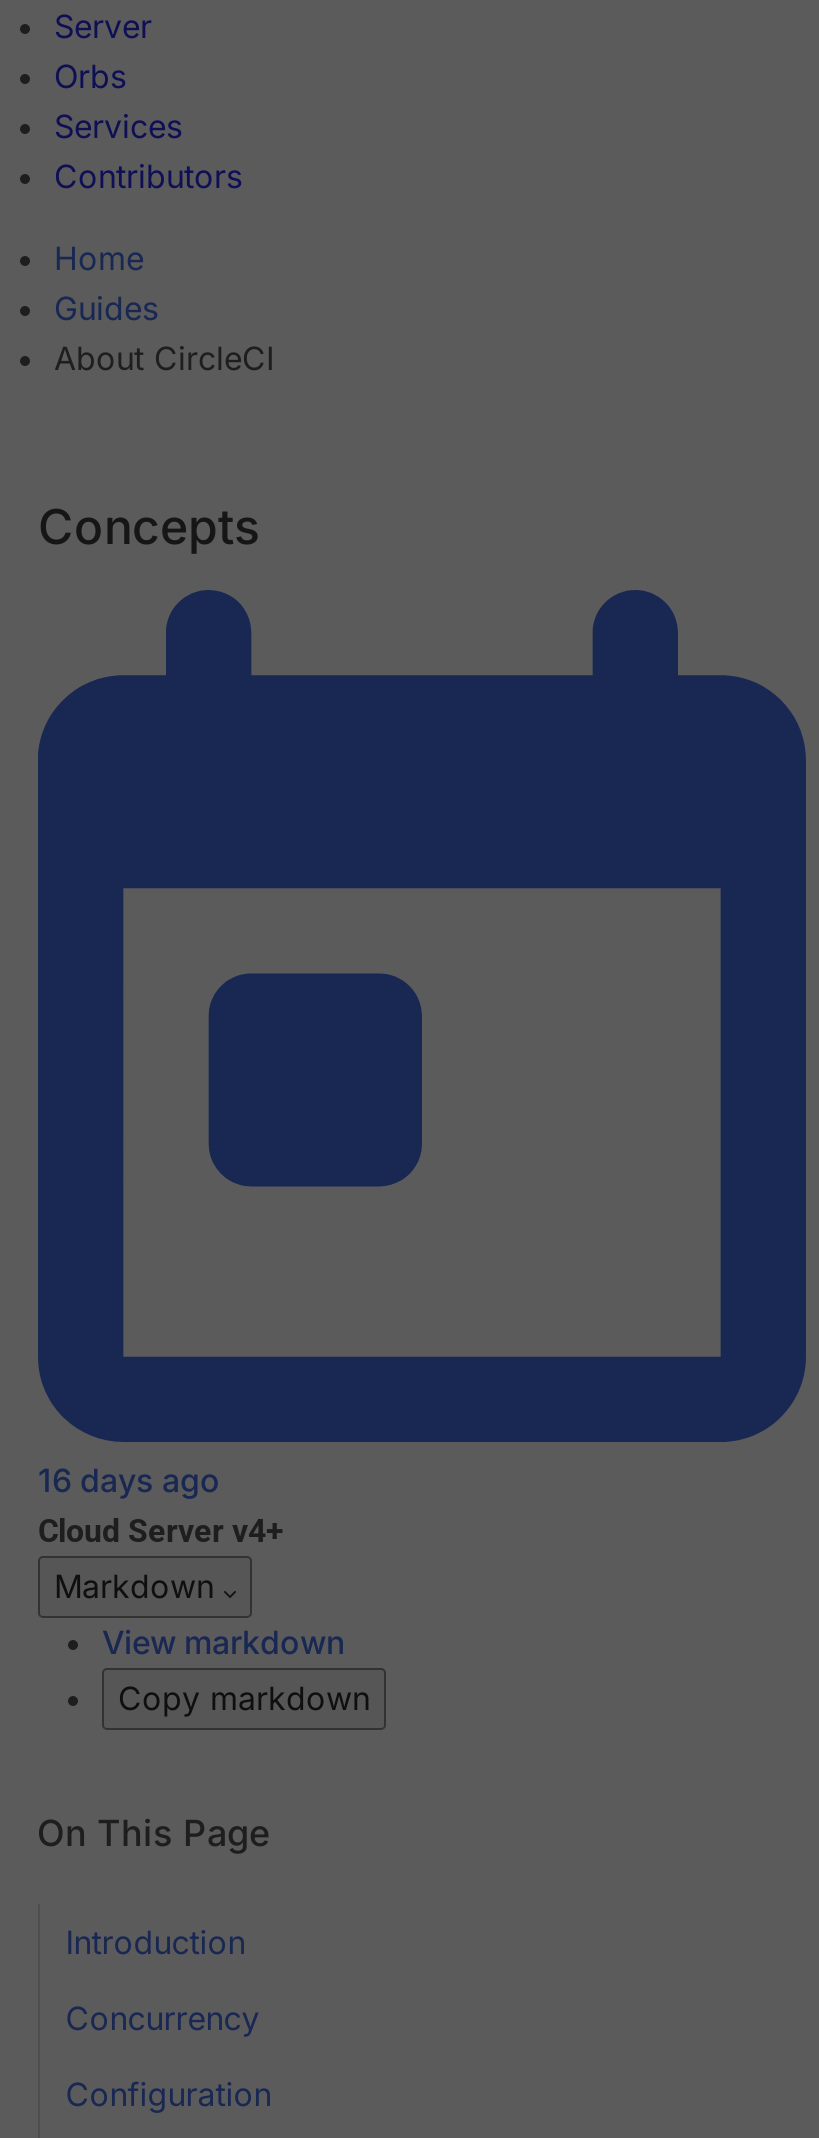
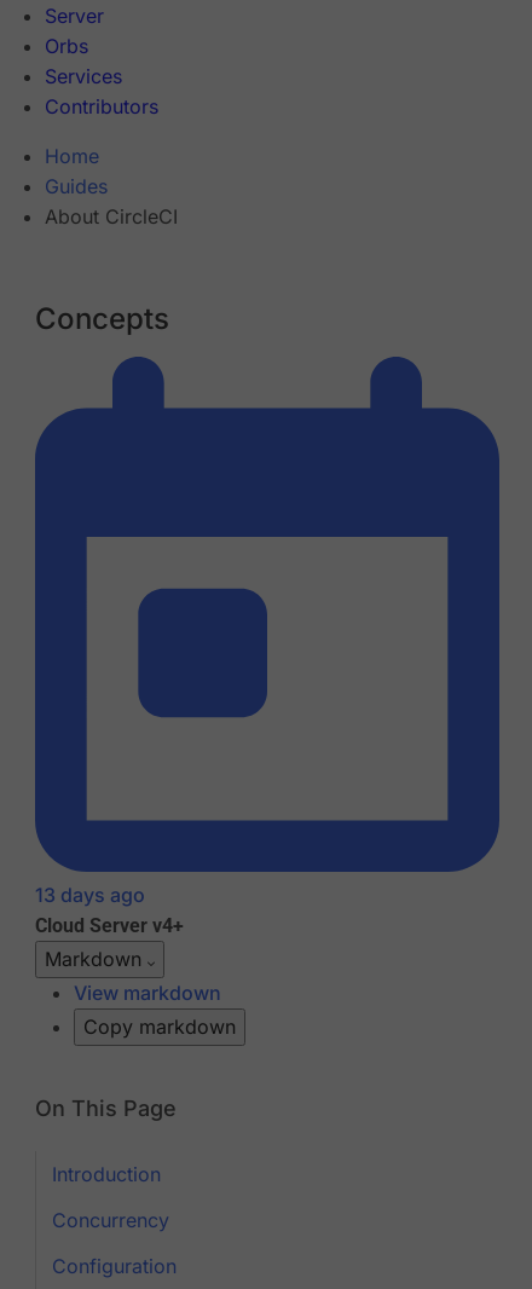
[38,1461,220,1501] 16 days ago -> [35,883,145,907] 13 days ago

